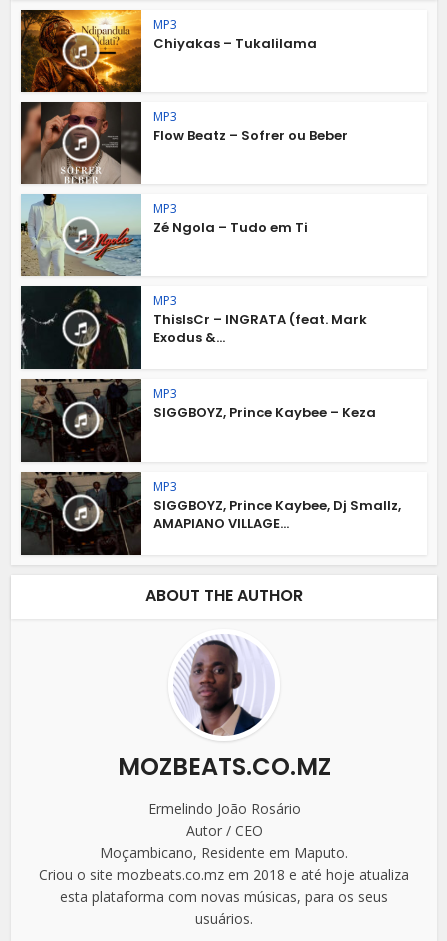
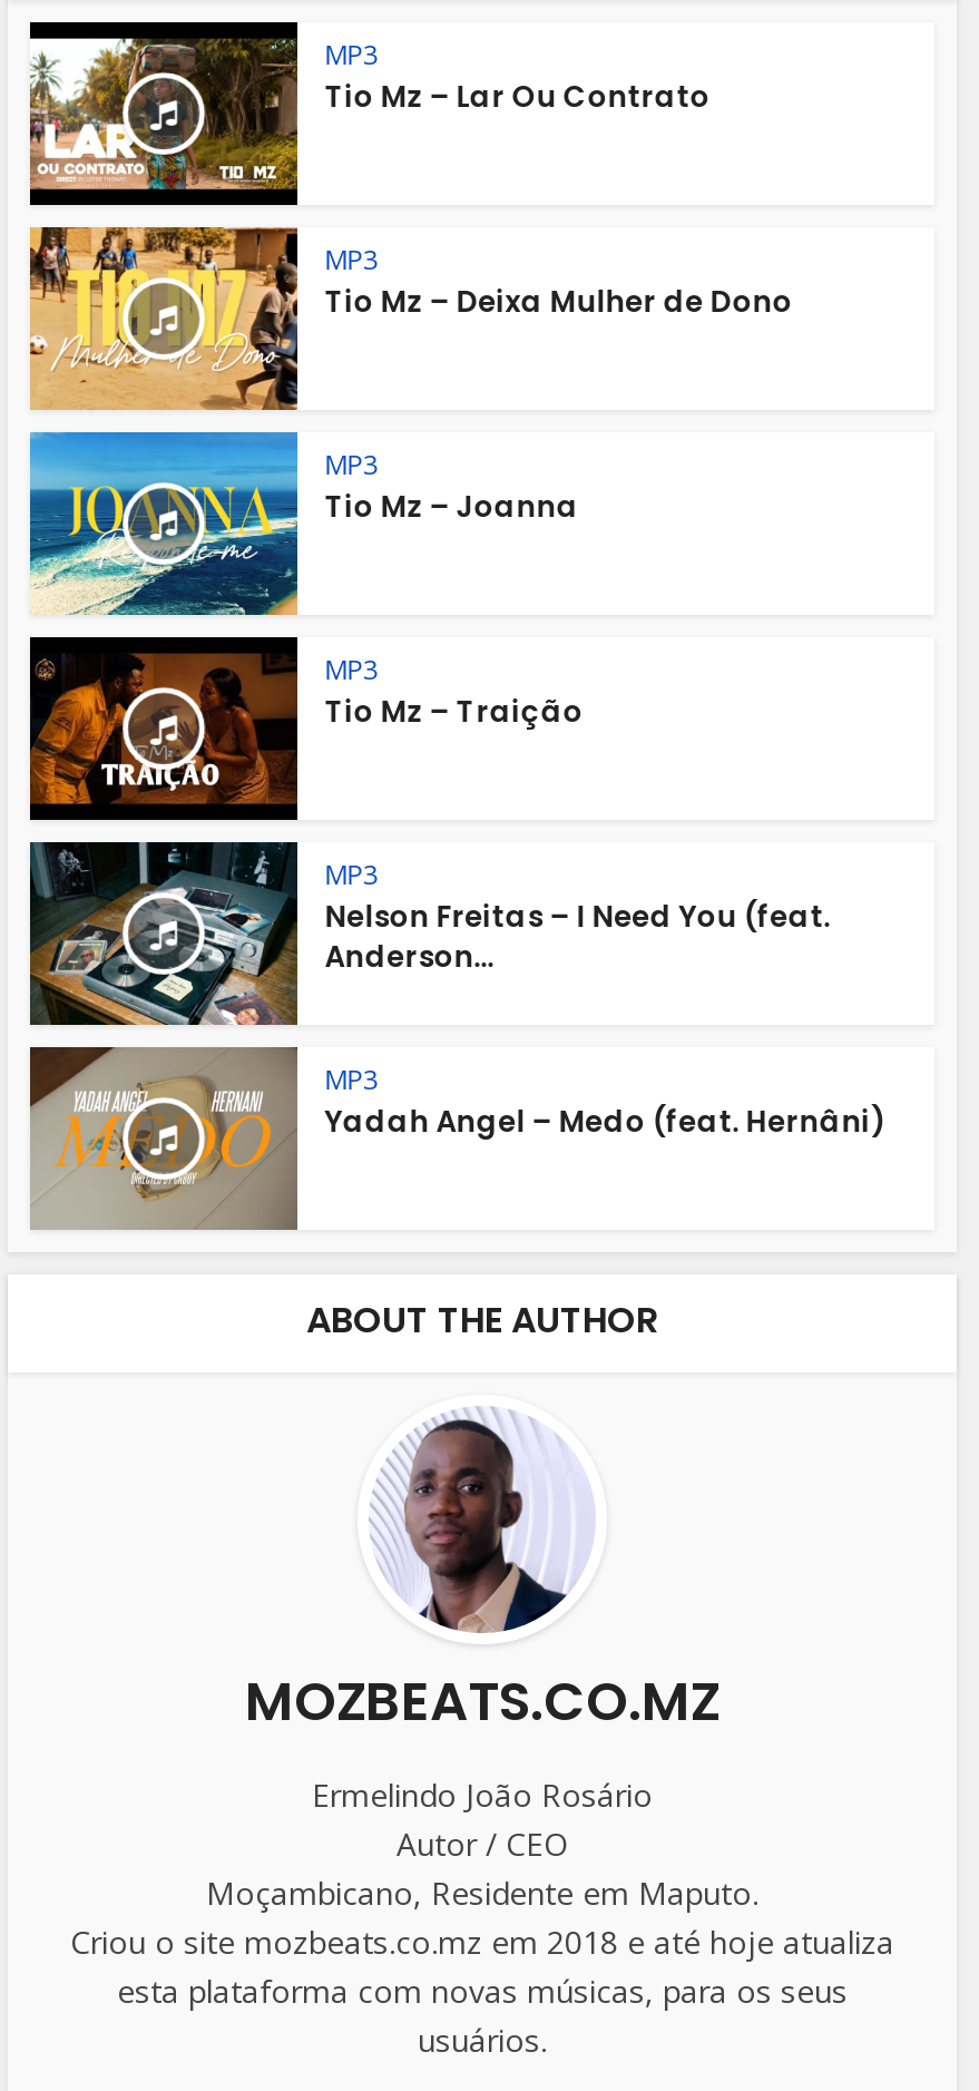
[20,9,317,93] [image] | Chiyakas – Tukalilama -> [28,20,710,207] [image] | Tio Mz – Lar Ou Contrato
[20,101,348,185] [image] | Flow Beatz – Sofrer ou Beber -> [28,225,792,410] [image] | Tio Mz – Deixa Mulher de Dono
[20,193,308,277] [image] | Zé Ngola – Tudo em Ti -> [28,430,578,615] [image] | Tio Mz – Joanna
[20,286,367,370] [image] | ThisIsCr – INGRATA (feat. Mark | Exodus &... -> [30,637,583,820] [image] | Tio Mz – Traição
[20,378,376,463] [image] | SIGGBOYZ, Prince Kaybee – Keza -> [28,840,830,1027] [image] | Nelson Freitas – I Need You (feat. | Anderson...
[21,471,401,556] [image] | SIGGBOYZ, Prince Kaybee, Dj Smallz, | AMAPIANO VILLAGE... -> [30,1045,884,1232] [image] | Yadah Angel – Medo (feat. Hernâni)

